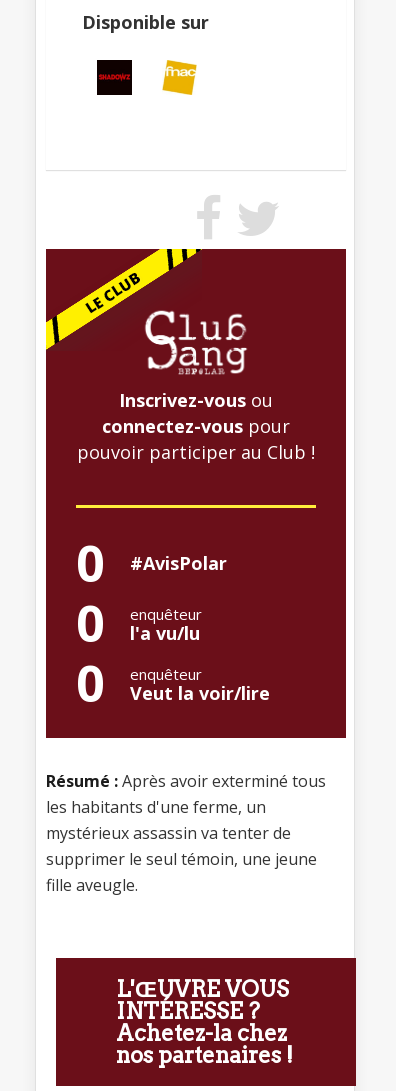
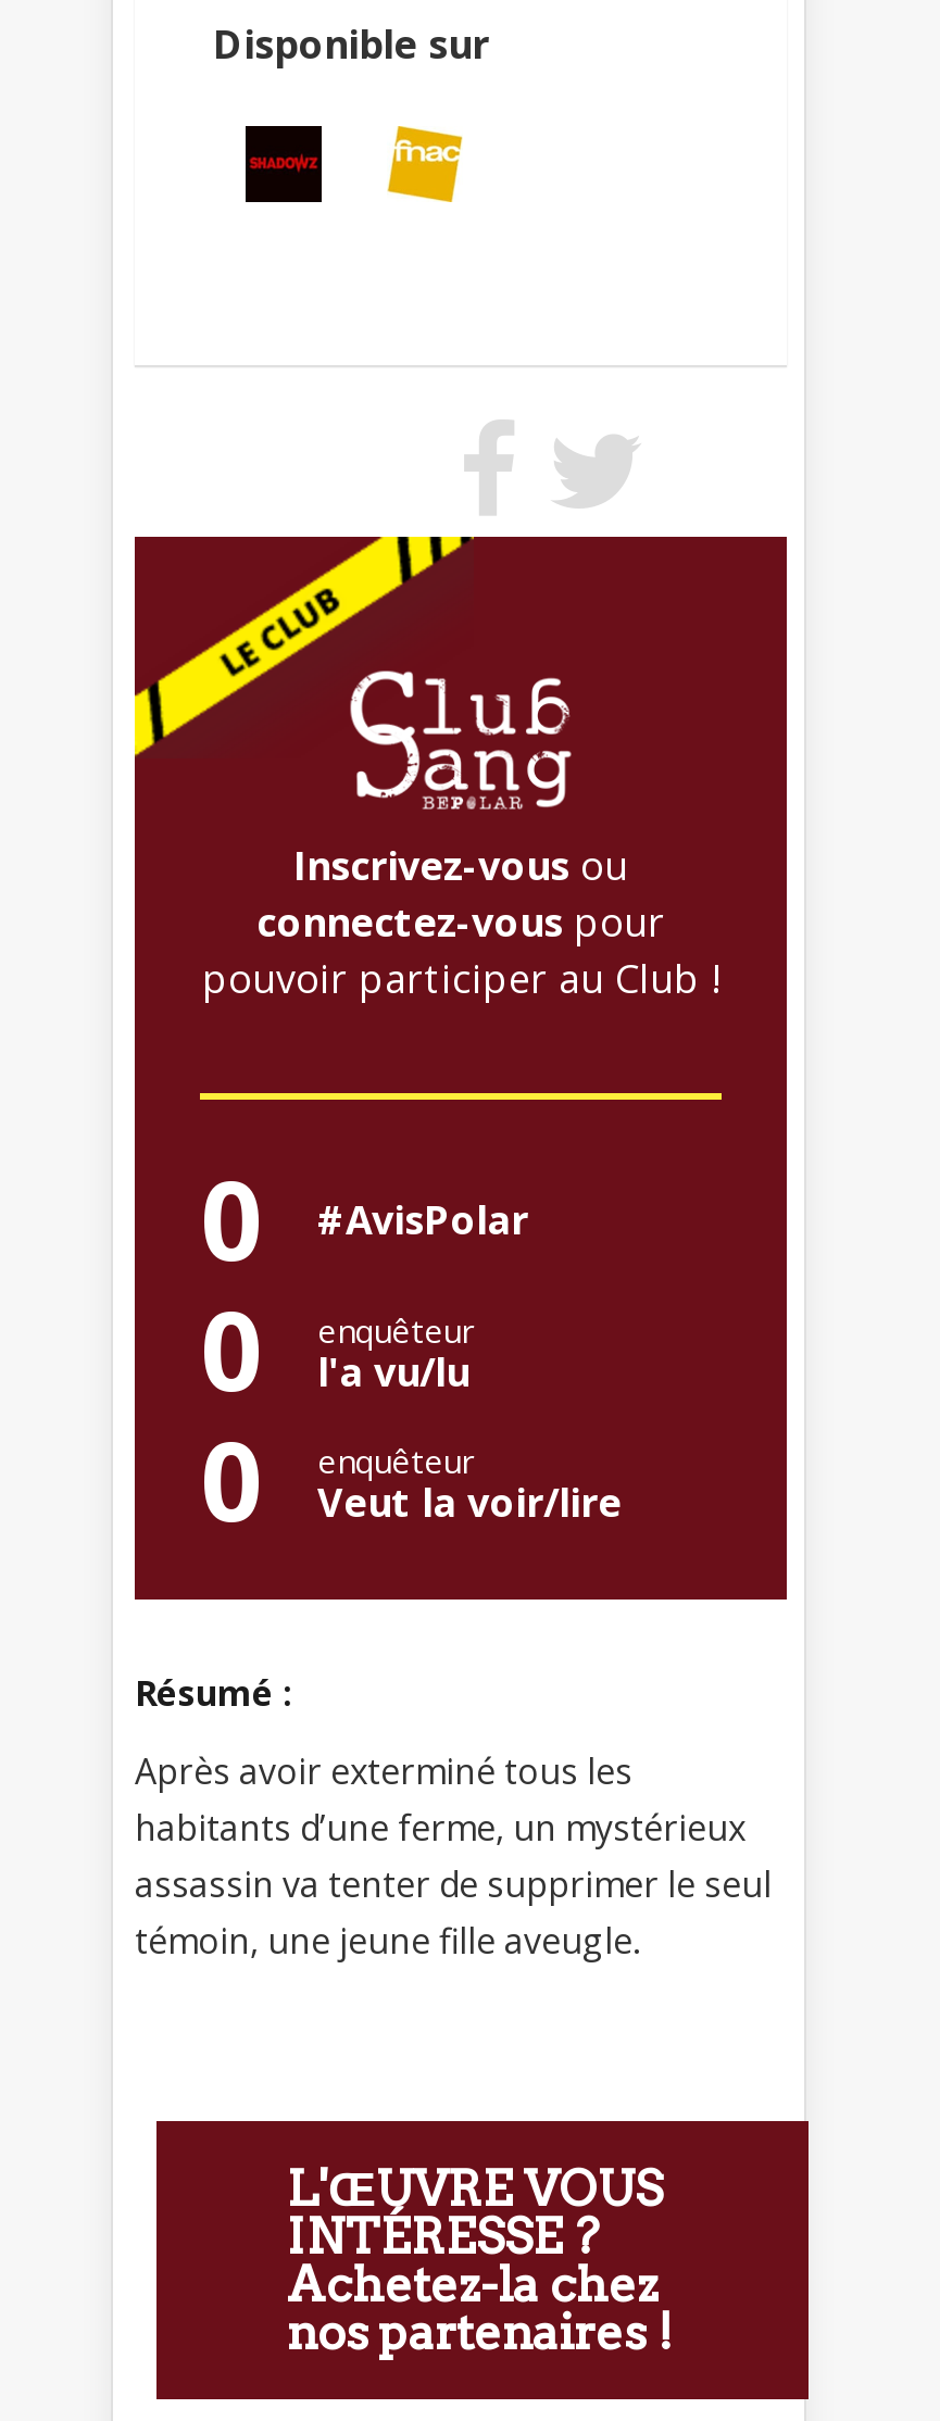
[46,770,326,896] Résumé : Après avoir exterminé tous | les habitants d'une ferme, un | mystérieux assassin va tenter de | supprimer le seul témoin, une jeune | fille aveugle. -> [135,1669,772,1965] Résumé : | Après avoir exterminé tous les | habitants d’une ferme, un mystérieux | assassin va tenter de supprimer le seul | témoin, une jeune fille aveugle.

